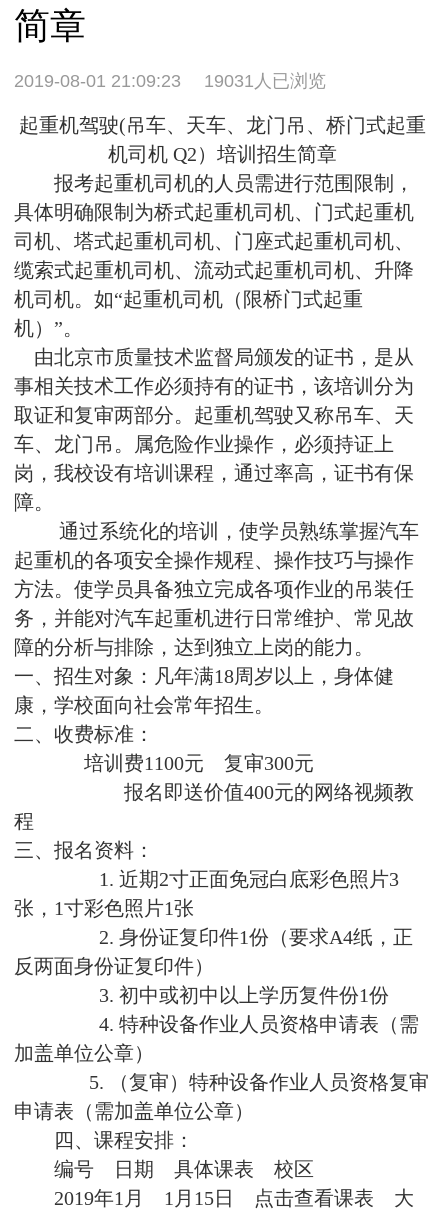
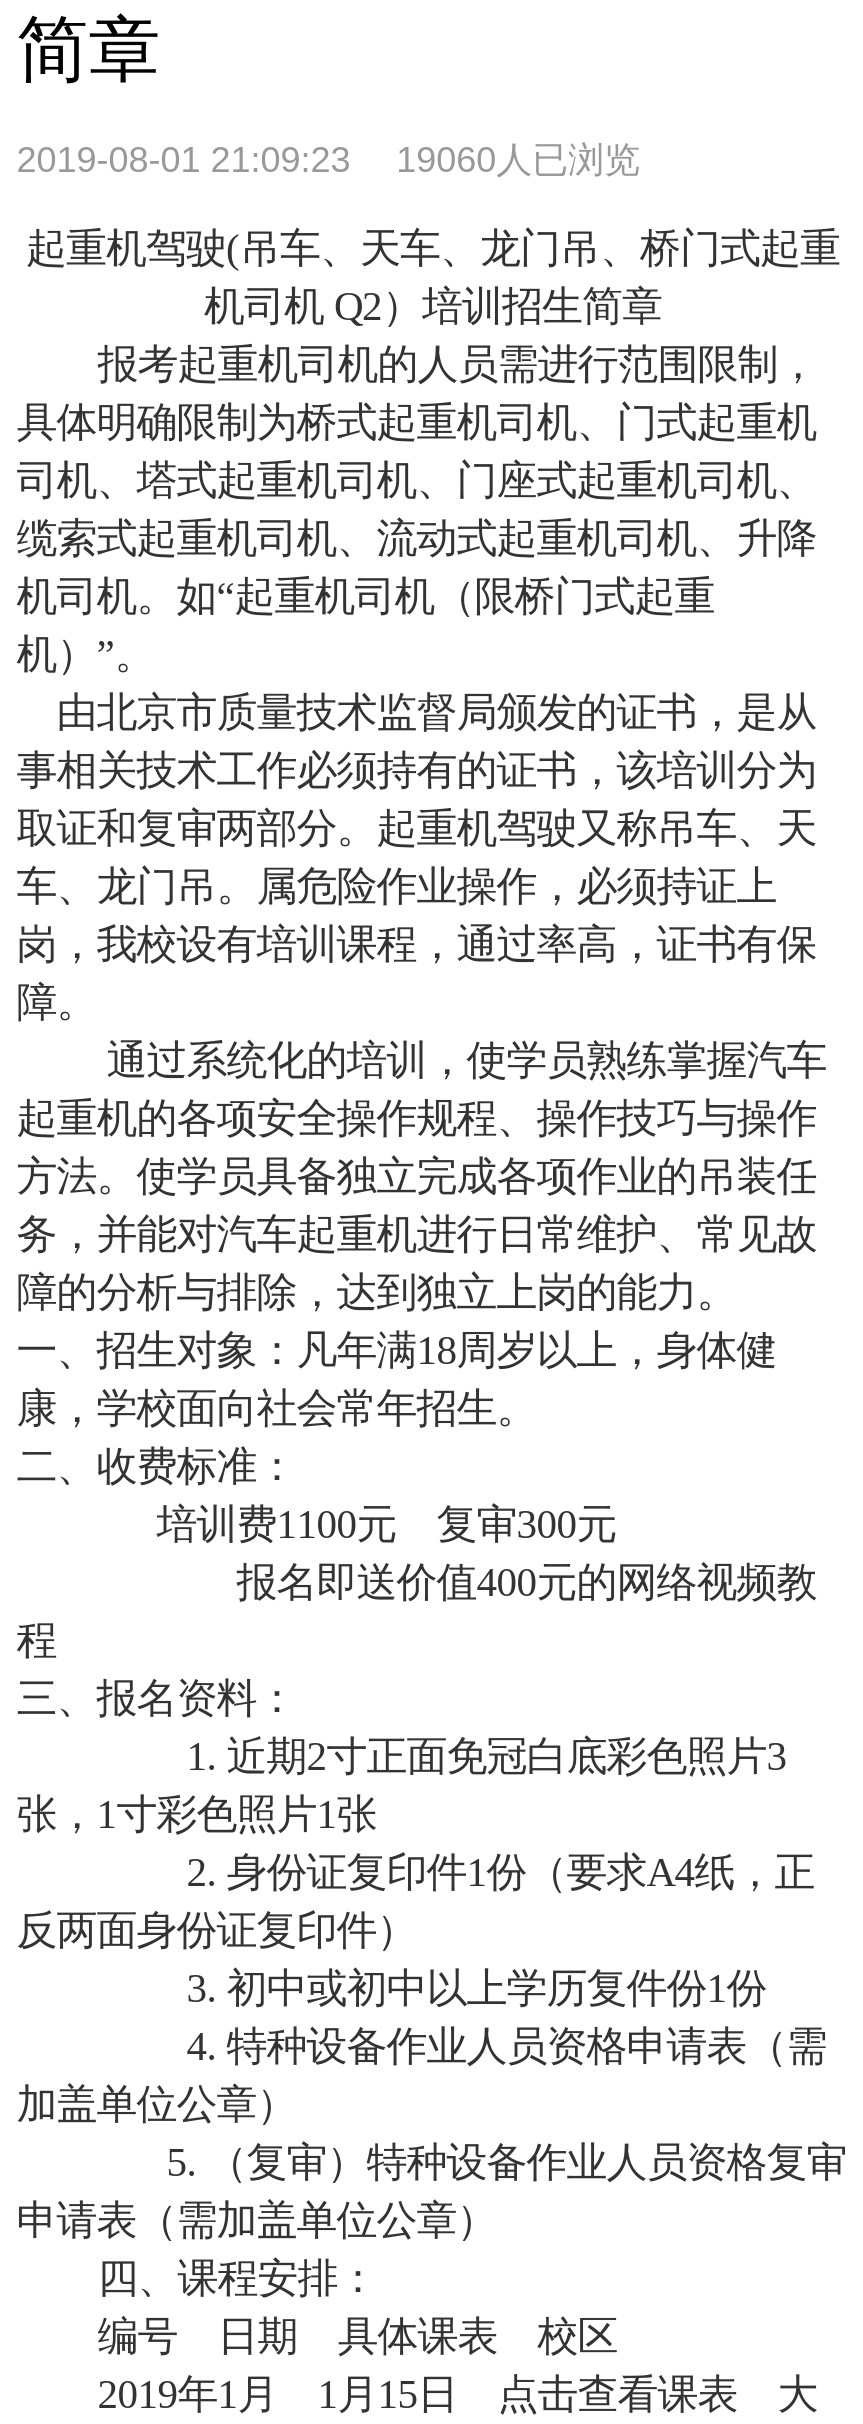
[14,71,326,91] 2019-08-01 21:09:23 19031人已浏览 -> [16,139,640,179] 2019-08-01 21:09:23 19060人已浏览

